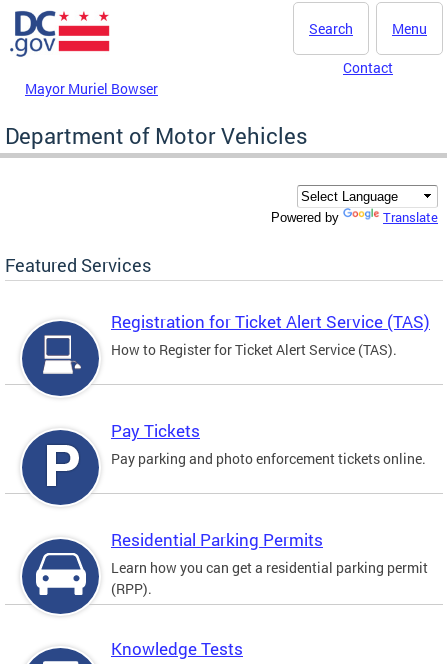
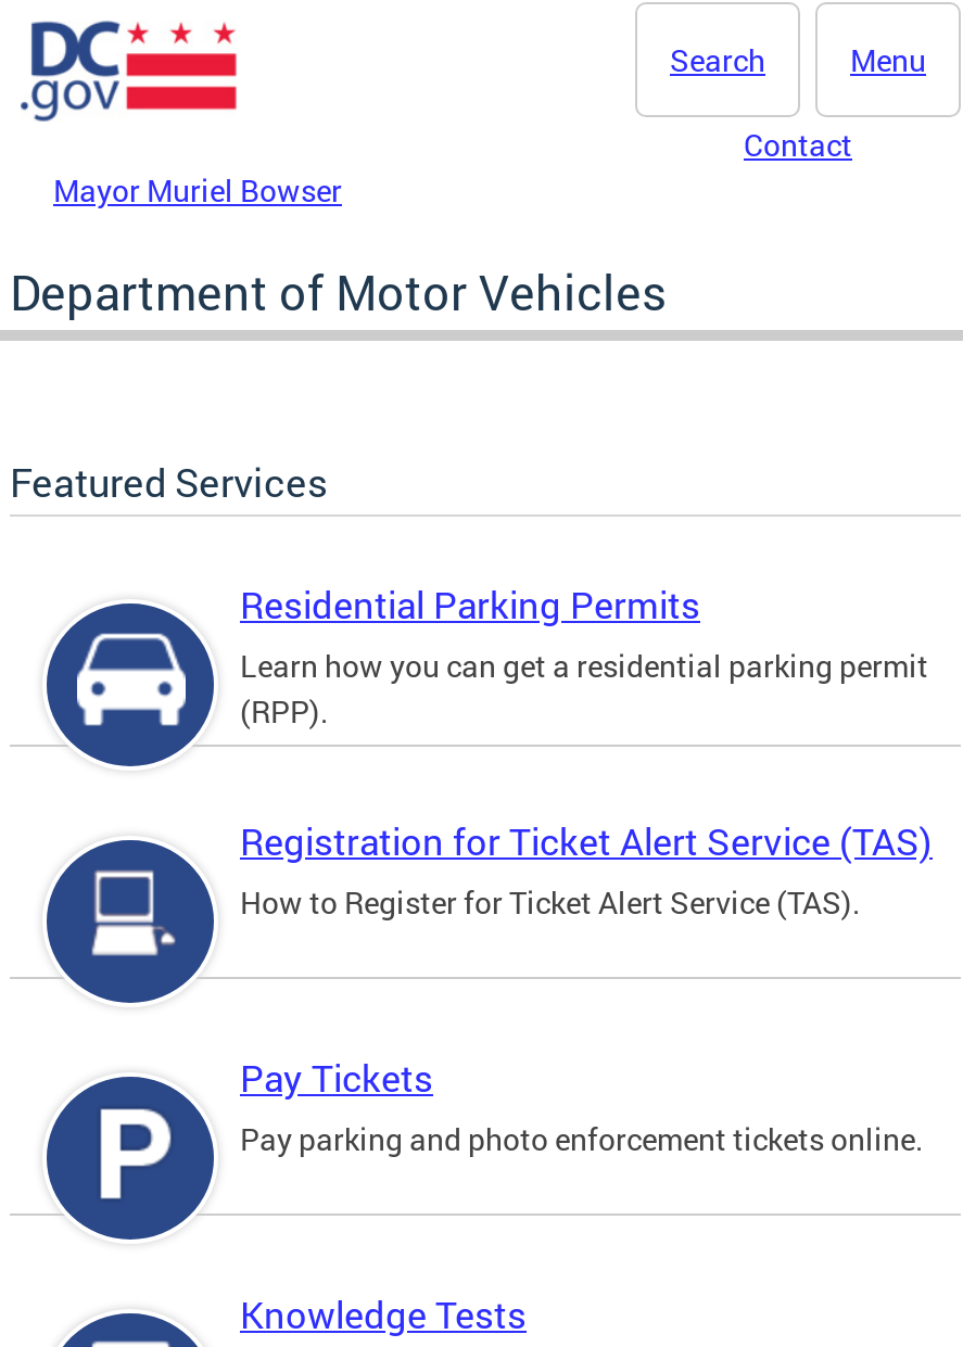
[271,208,438,226] Powered by | Translate -> none
moved [111,310,430,468] -> [240,816,933,1159]: Registration for Ticket Alert Service (TAS) | How to Register for Ticket Alert Service (TAS). | Pay Tickets | Pay parking and photo enforcement tickets online.
moved [35,528,428,598] -> [75,579,928,731]: [image] | Residential Parking Permits | Learn how you can get a residential parking permit | (RPP).

